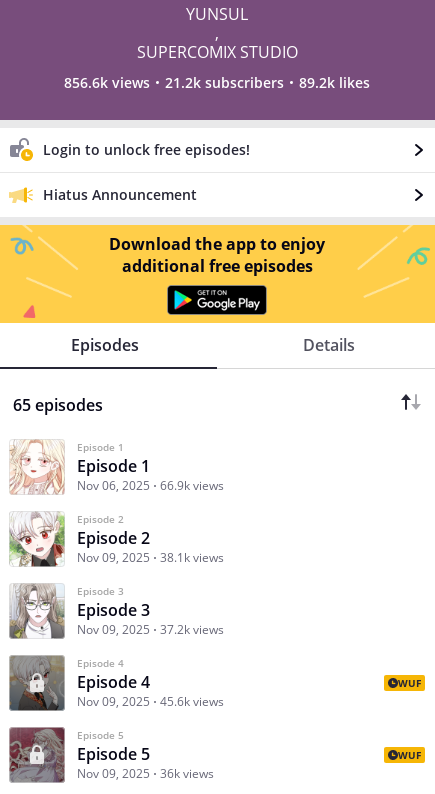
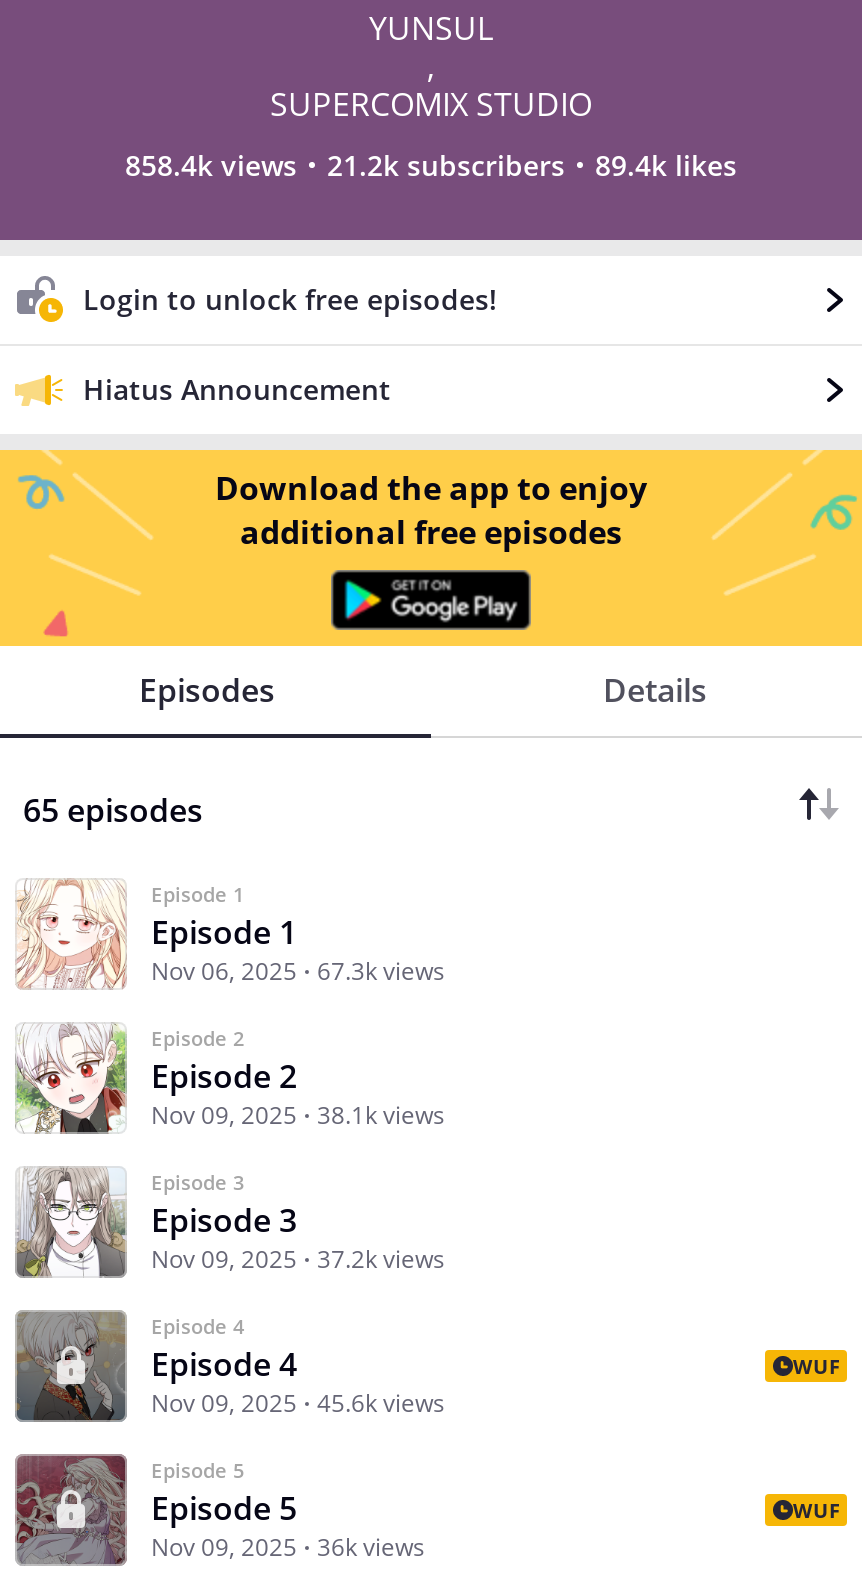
[64,73,150,92] 856.6k views -> [125,146,297,184] 858.4k views
[299,73,370,92] 89.2k likes -> [595,146,737,184] 89.4k likes
[77,477,224,494] Nov 06, 2025 66.9k views -> [151,954,445,988] Nov 06, 2025 67.3k views

